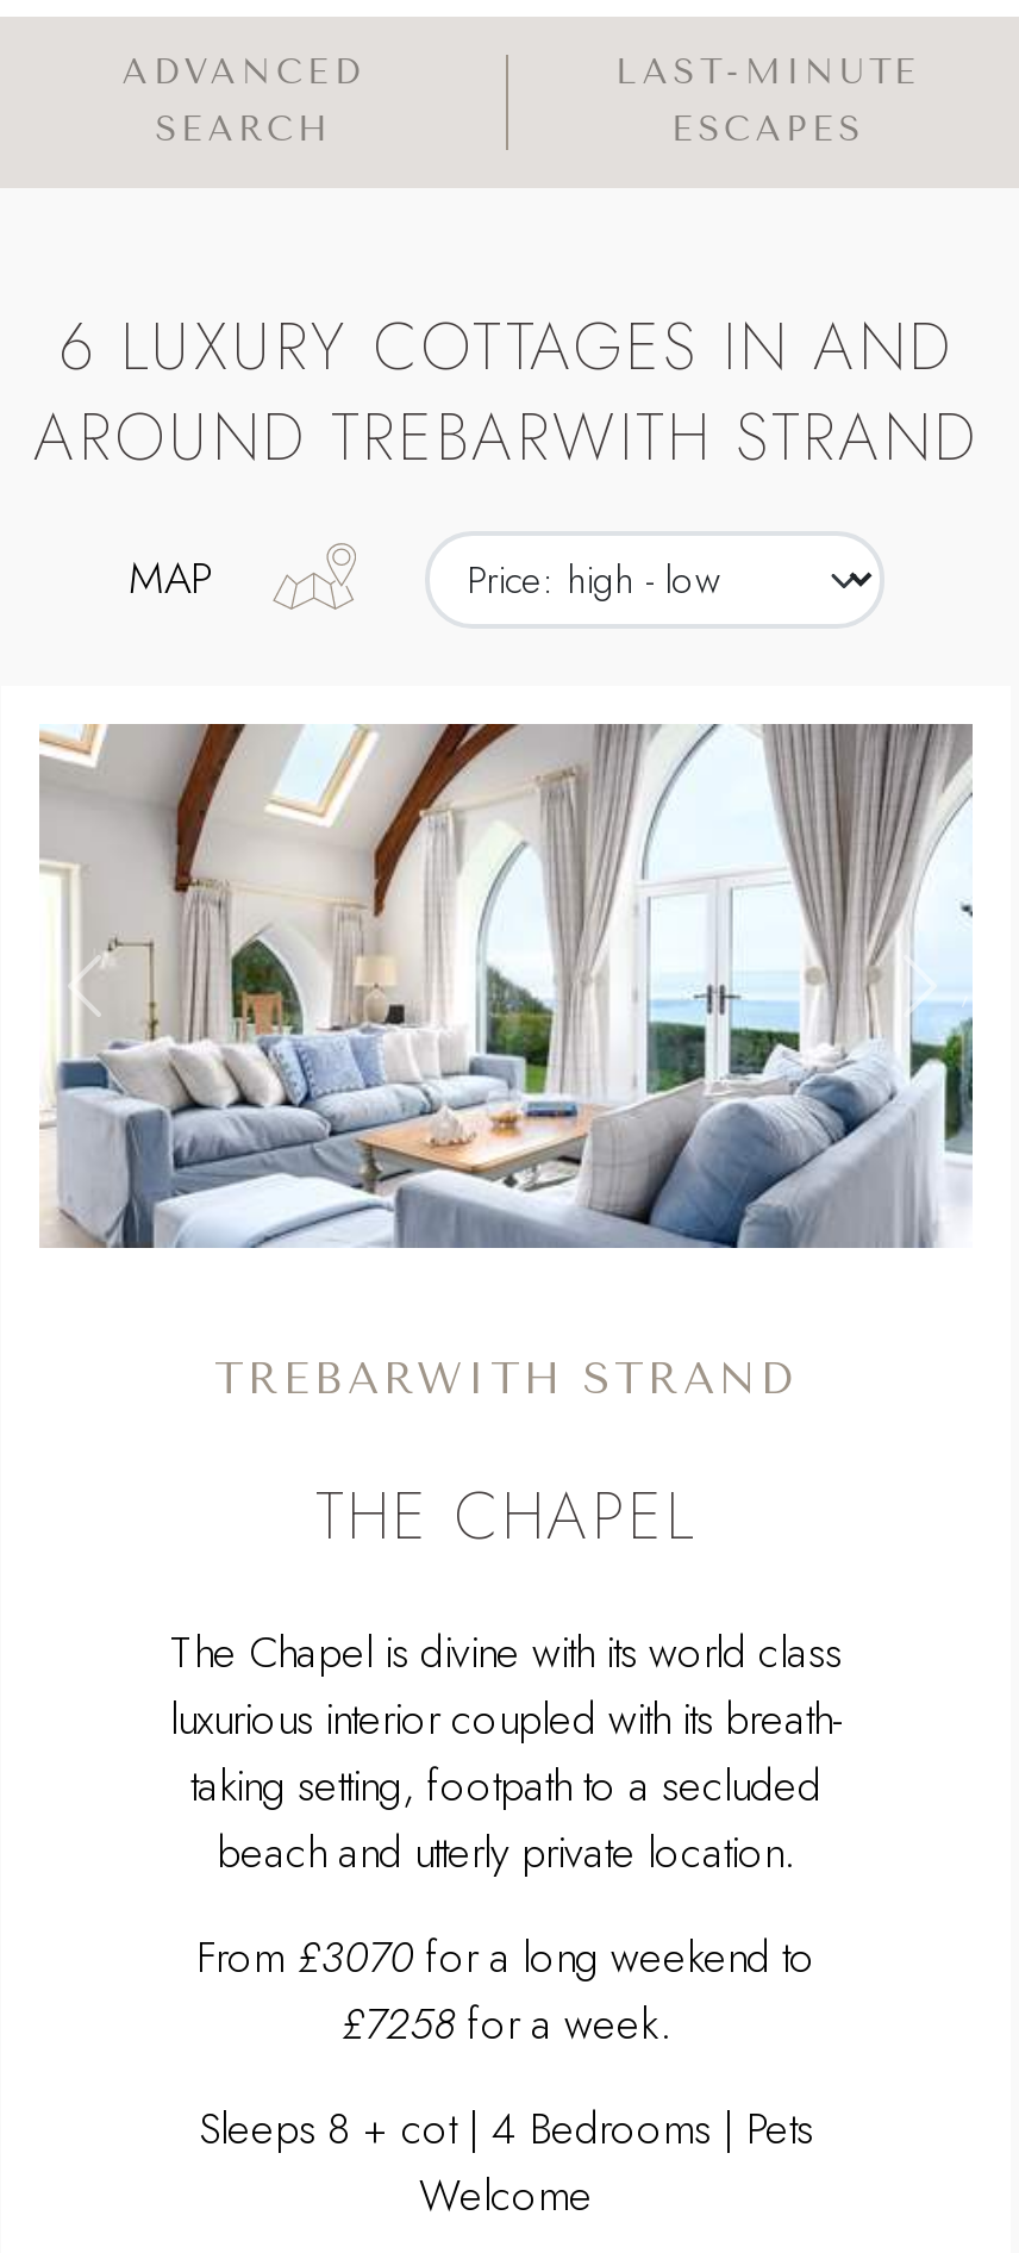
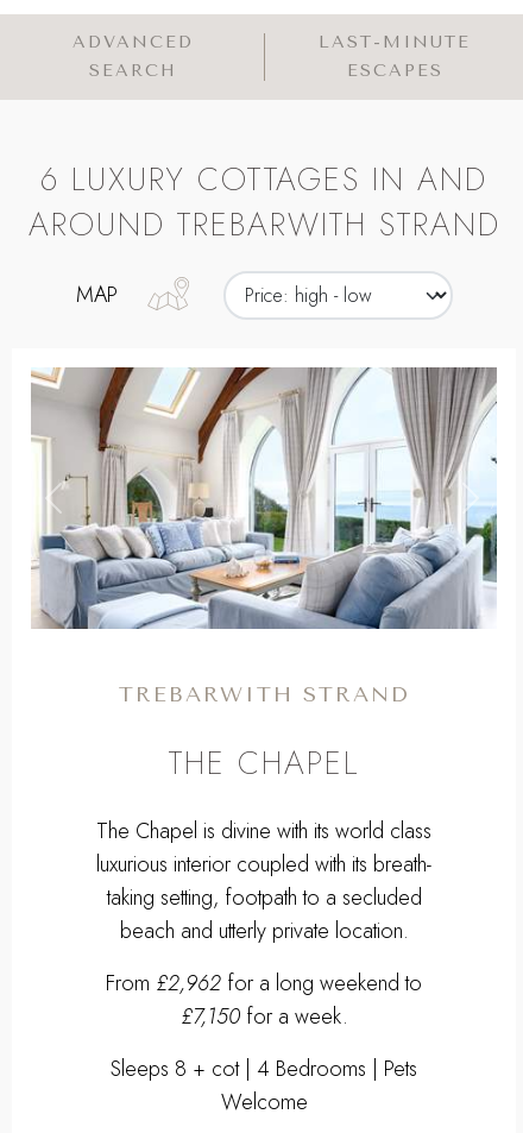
[196,1927,815,1989] From £3070 for a long weekend to -> [106,968,422,999] From £2,962 for a long weekend to
[340,1993,671,2055] £7258 for a week. -> [180,1001,348,1032] £7,150 for a week.

